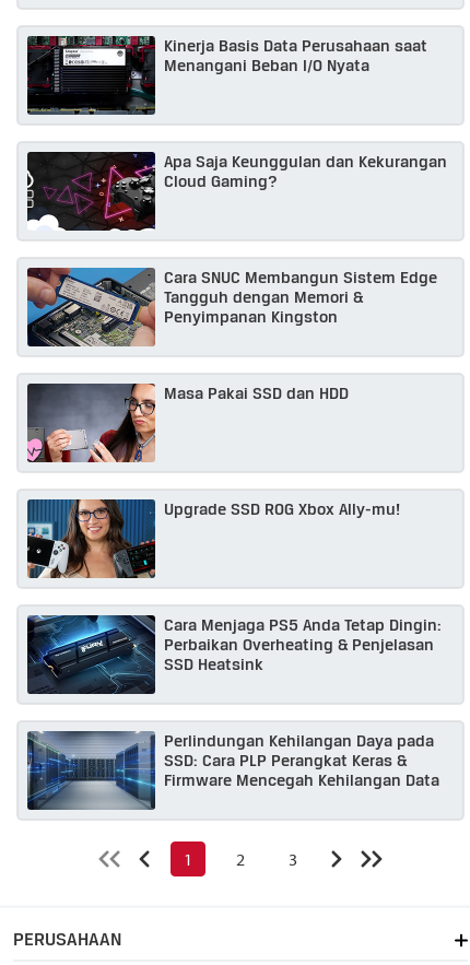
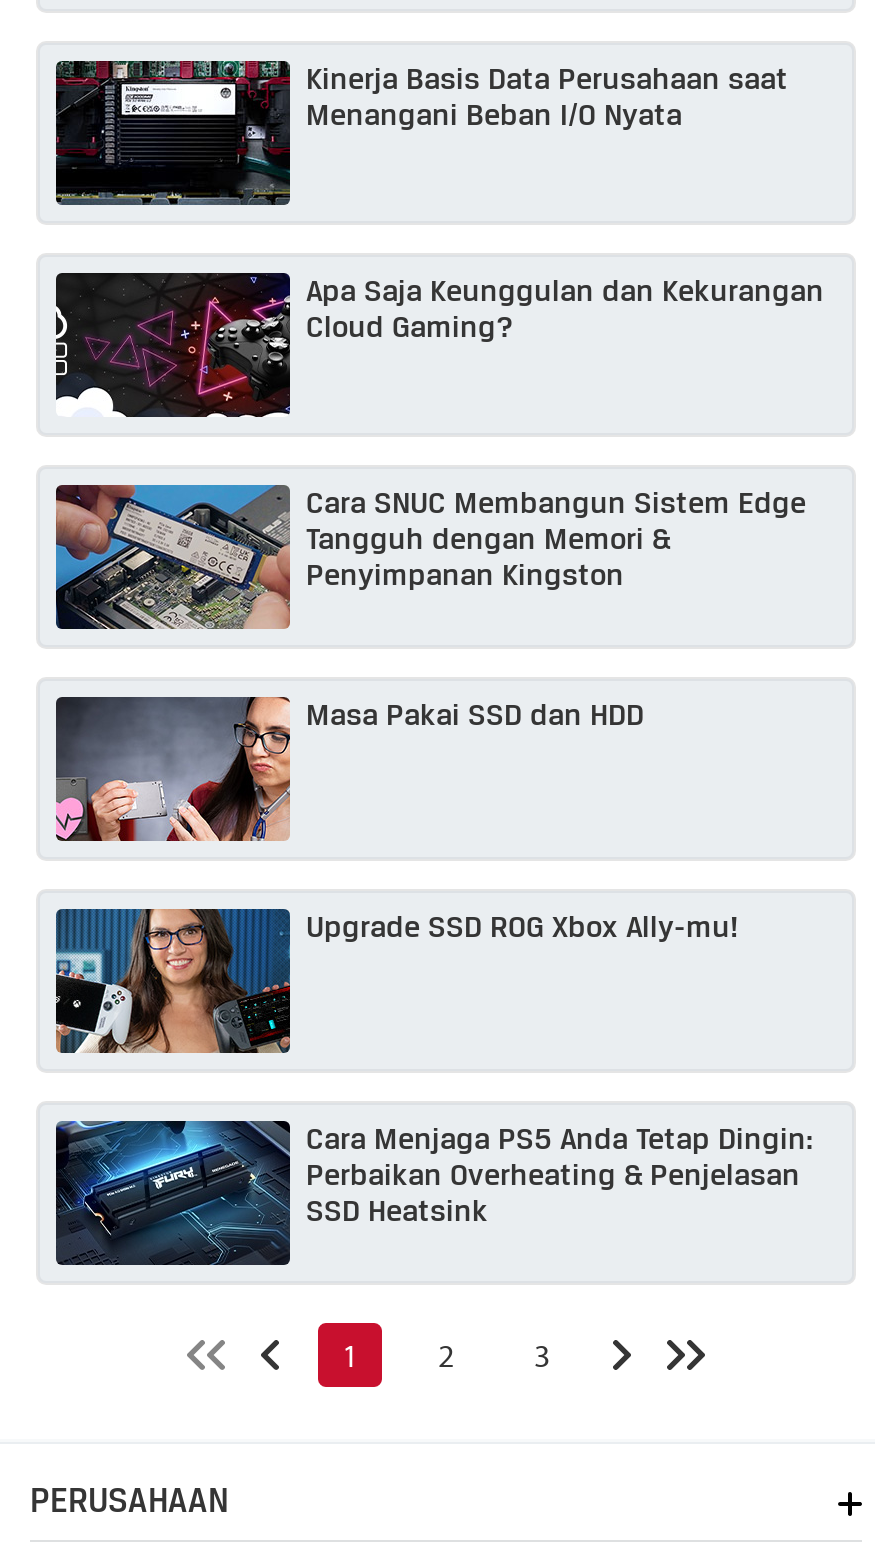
[26,731,439,810] [image] | Perlindungan Kehilangan Daya pada | SSD: Cara PLP Perangkat Keras & | Firmware Mencegah Kehilangan Data -> none

